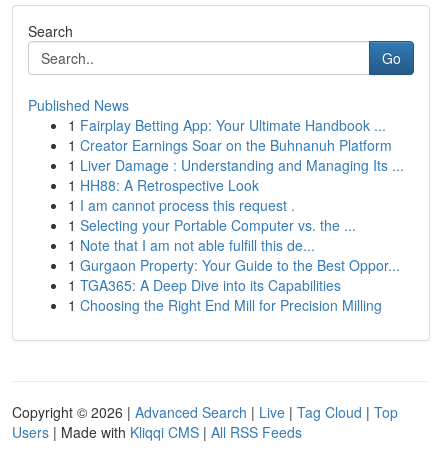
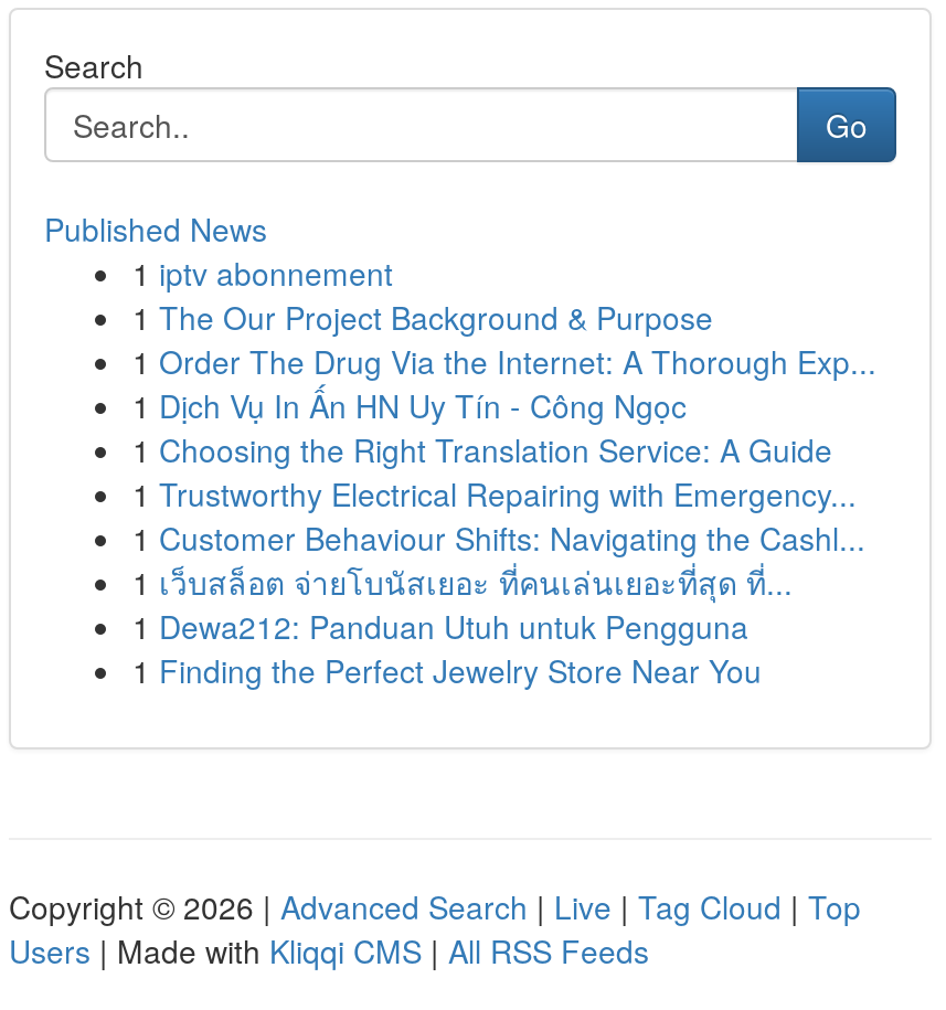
[68,115,404,315] 1 Fairplay Betting App: Your Ultimate Handbook ... | 1 Creator Earnings Soar on the Buhnanuh Platform | 1 Liver Damage : Understanding and Managing Its ... | 1 HH88: A Retrospective Look | 1 I am cannot process this request . | 1 Selecting your Portable Computer vs. the ... | 1 Note that I am not able fulfill this de... | 1 Gurgaon Property: Your Guide to the Best Oppor... | 1 TGA365: A Deep Dive into its Capabilities | 1 Choosing the Right End Mill for Precision Milling -> [132,251,876,692] 1 iptv abonnement | 1 The Our Project Background & Purpose | 1 Order The Drug Via the Internet: A Thorough Exp... | 1 Dịch Vụ In Ấn HN Uy Tín - Công Ngọc | 1 Choosing the Right Translation Service: A Guide | 1 Trustworthy Electrical Repairing with Emergency... | 1 Customer Behaviour Shifts: Navigating the Cashl... | 1 เว็บสล็อต จ่ายโบนัสเยอะ ที่คนเล่นเยอะที่สุด ที่... | 1 Dewa212: Panduan Utuh untuk Pengguna | 1 Finding the Perfect Jewelry Store Near You

